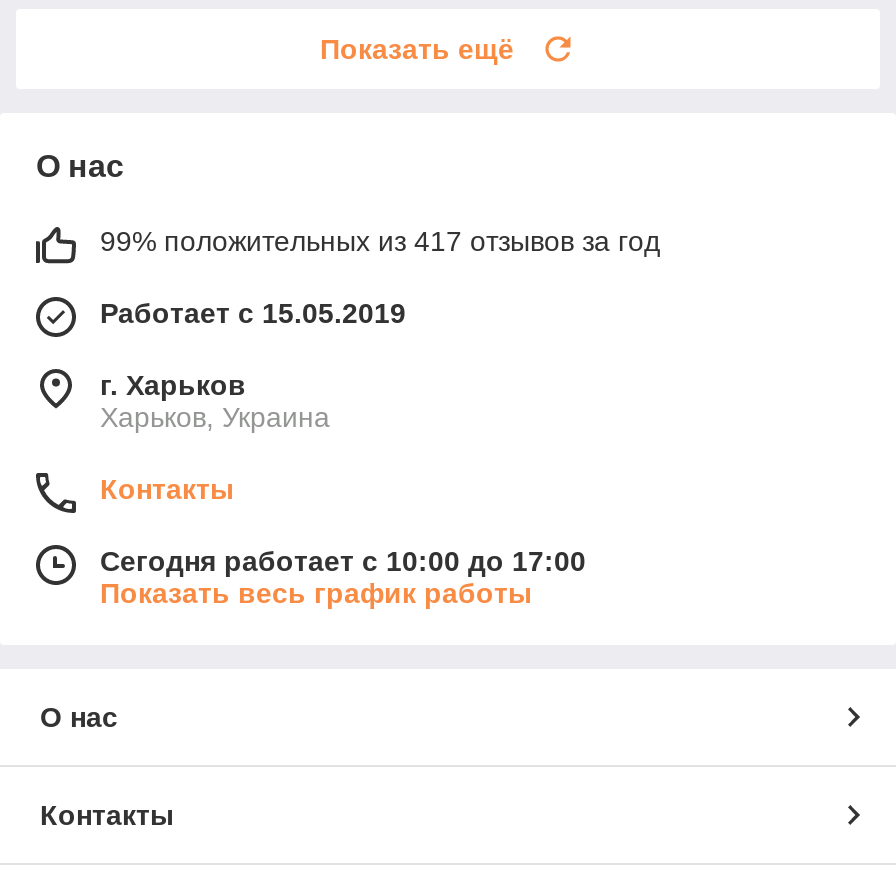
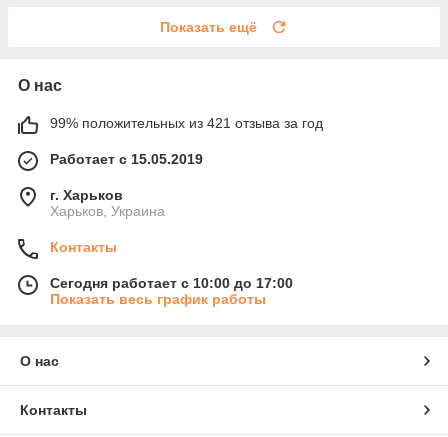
[100,225,660,257] 99% положительных из 417 отзывов за год -> [50,115,323,131] 99% положительных из 421 отзыва за год

